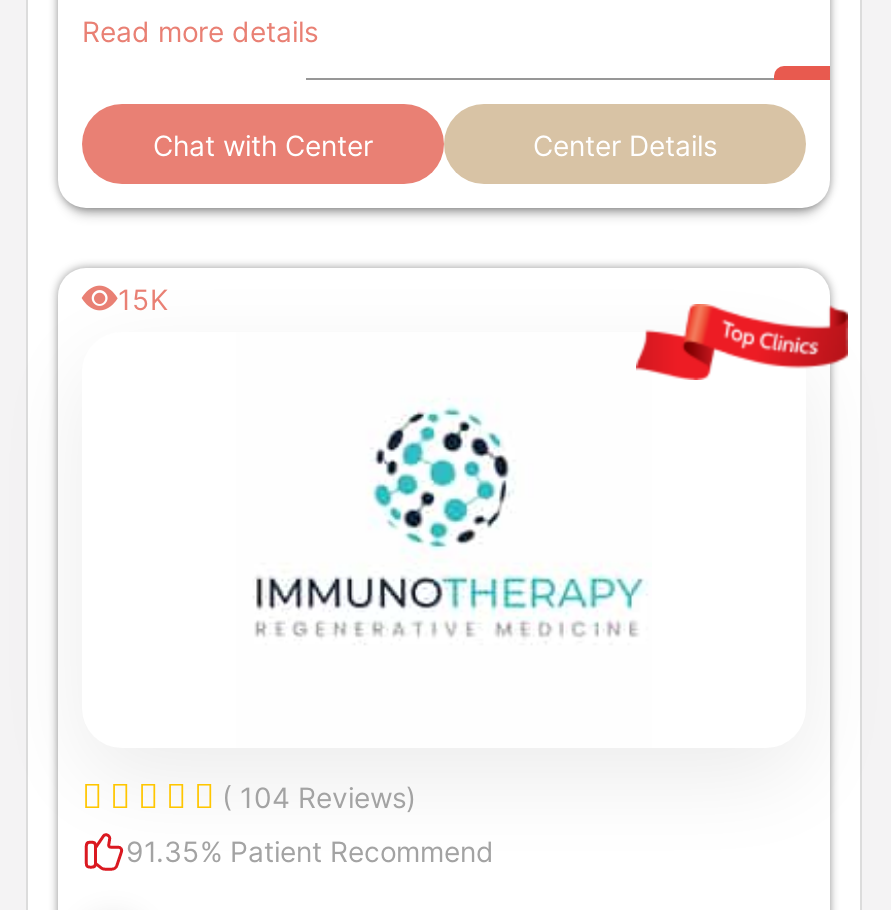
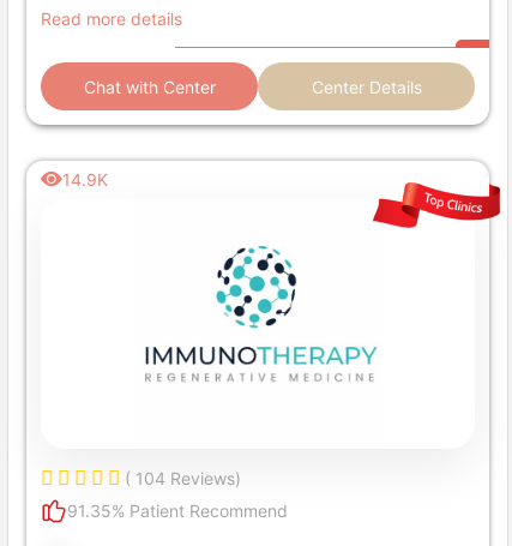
[118,282,168,316] 15K -> [62,169,108,190] 14.9K

